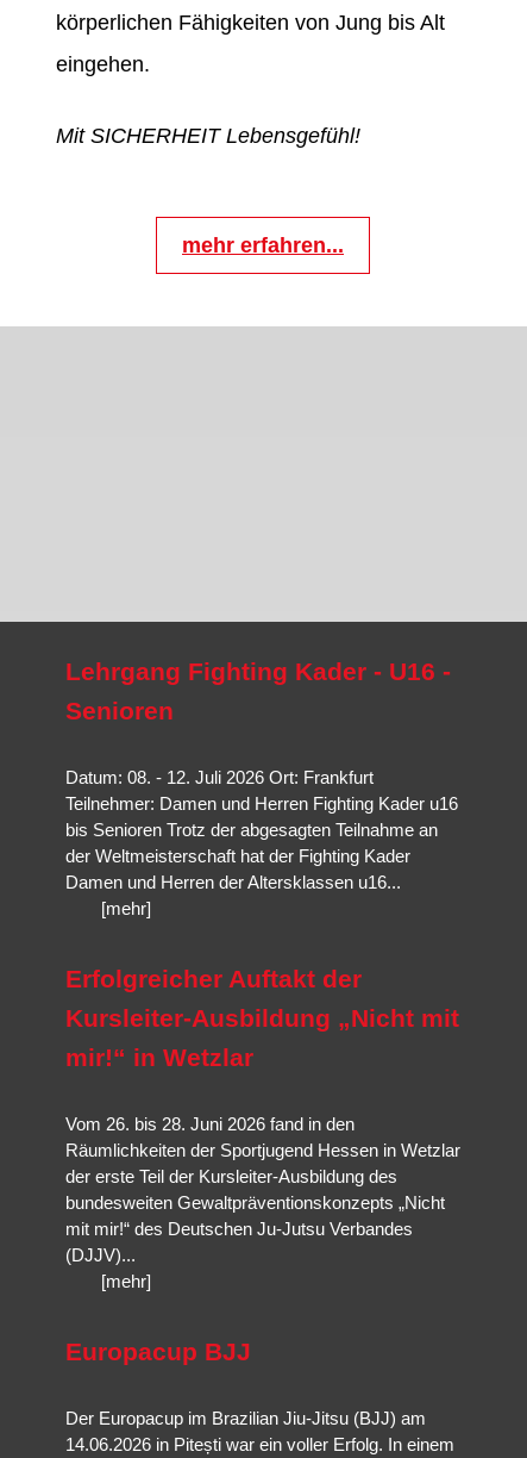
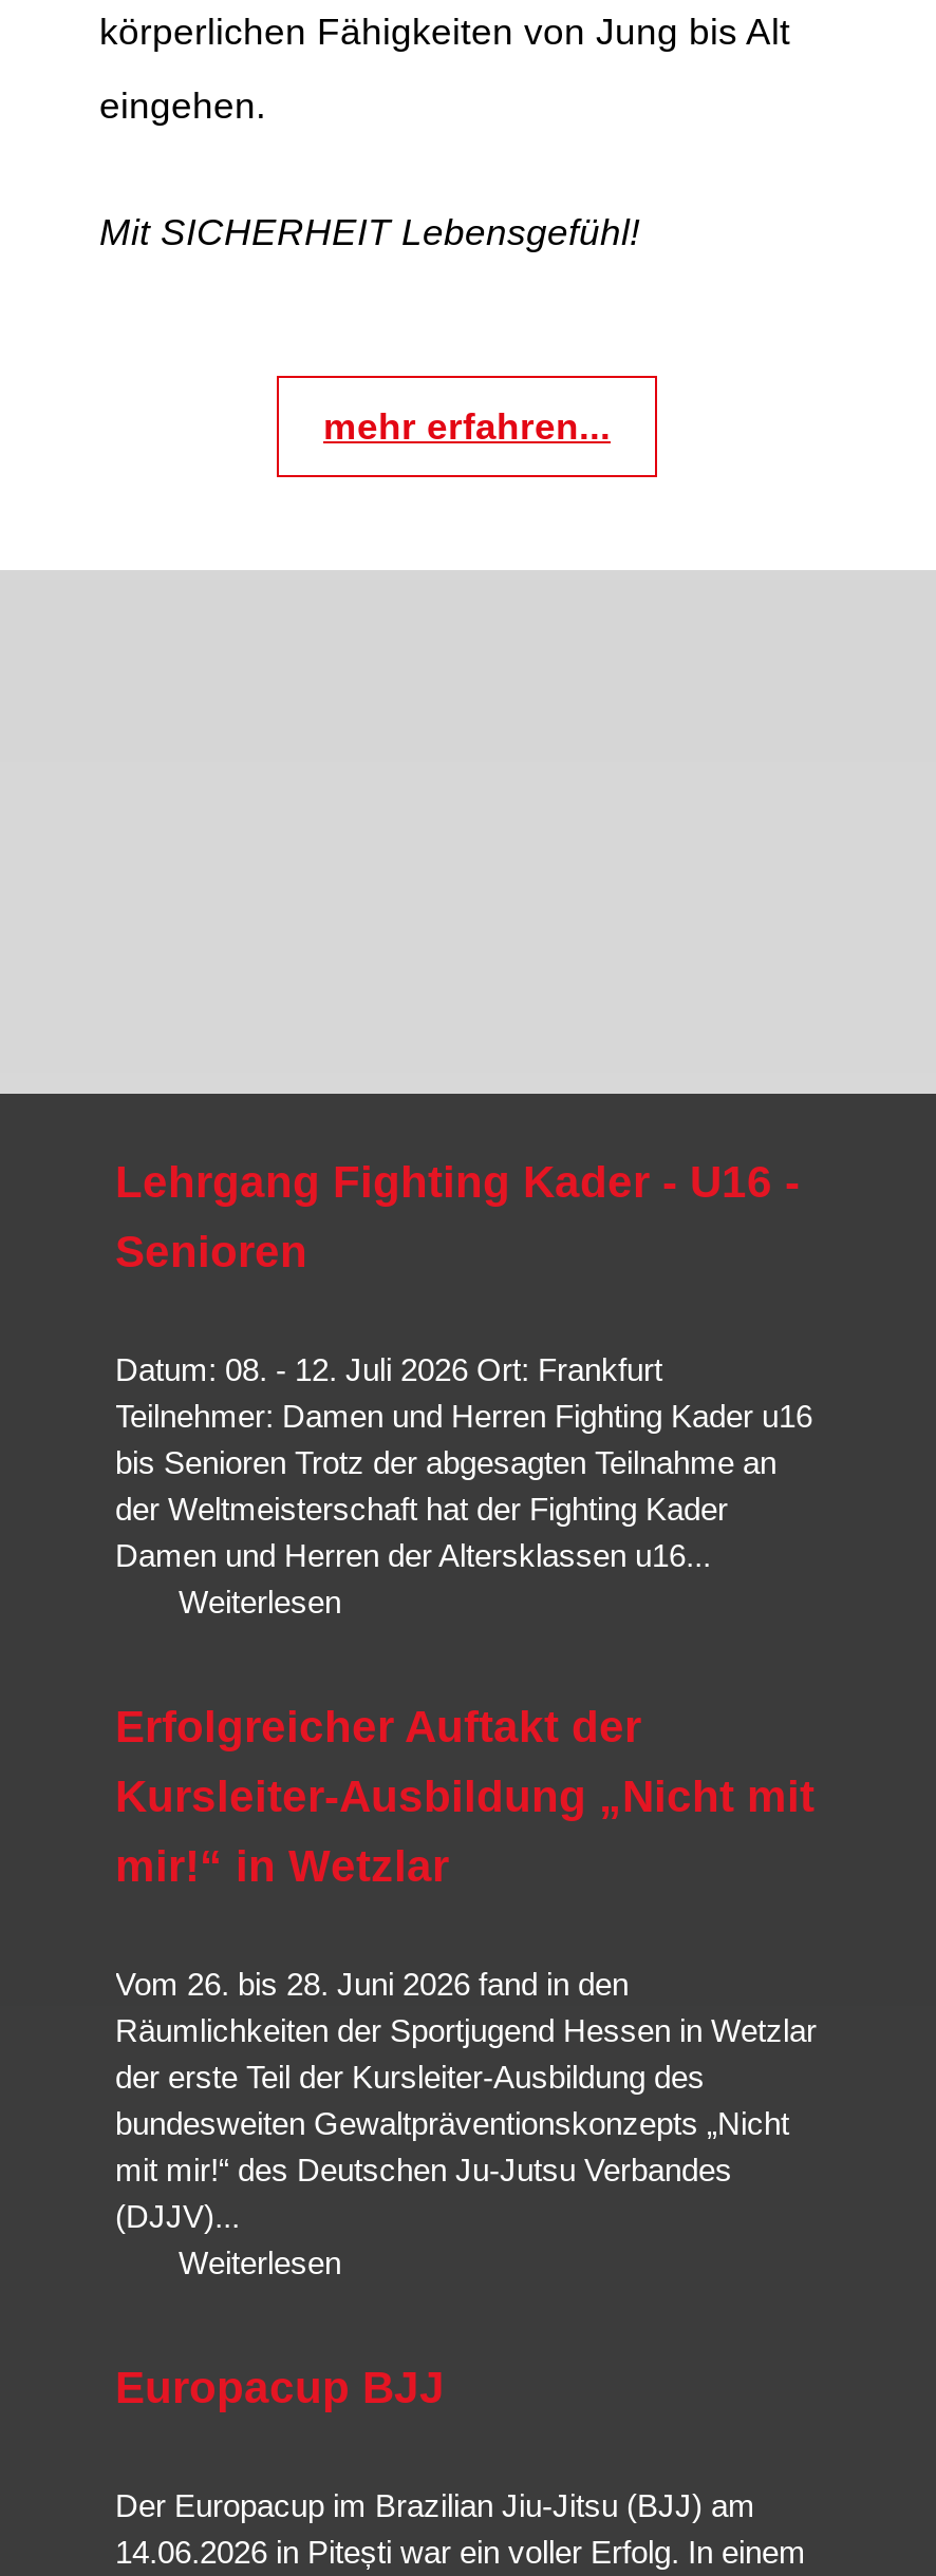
[101,898,150,918] [mehr] -> [179,1583,341,1619] Weiterlesen
[101,1271,150,1291] [mehr] -> [179,2244,341,2280] Weiterlesen

